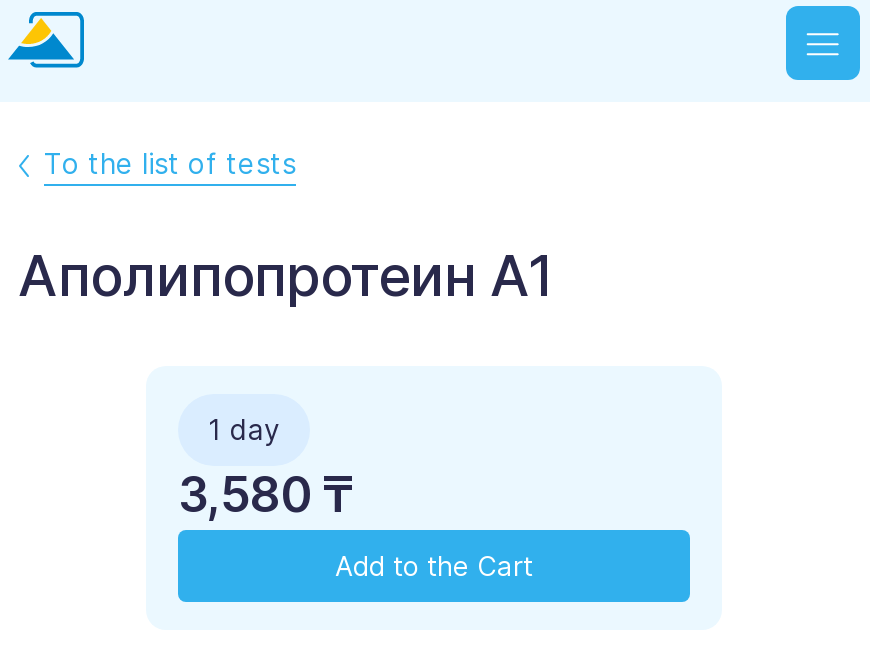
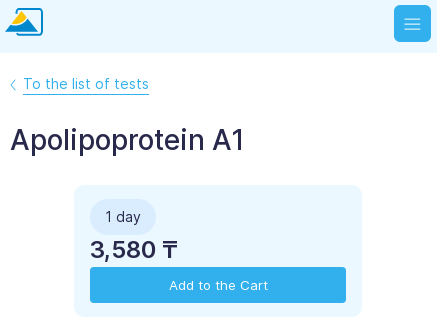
[18,243,556,311] Аполипопротеин А1 -> [10,123,245,157] Apolipoprotein A1

